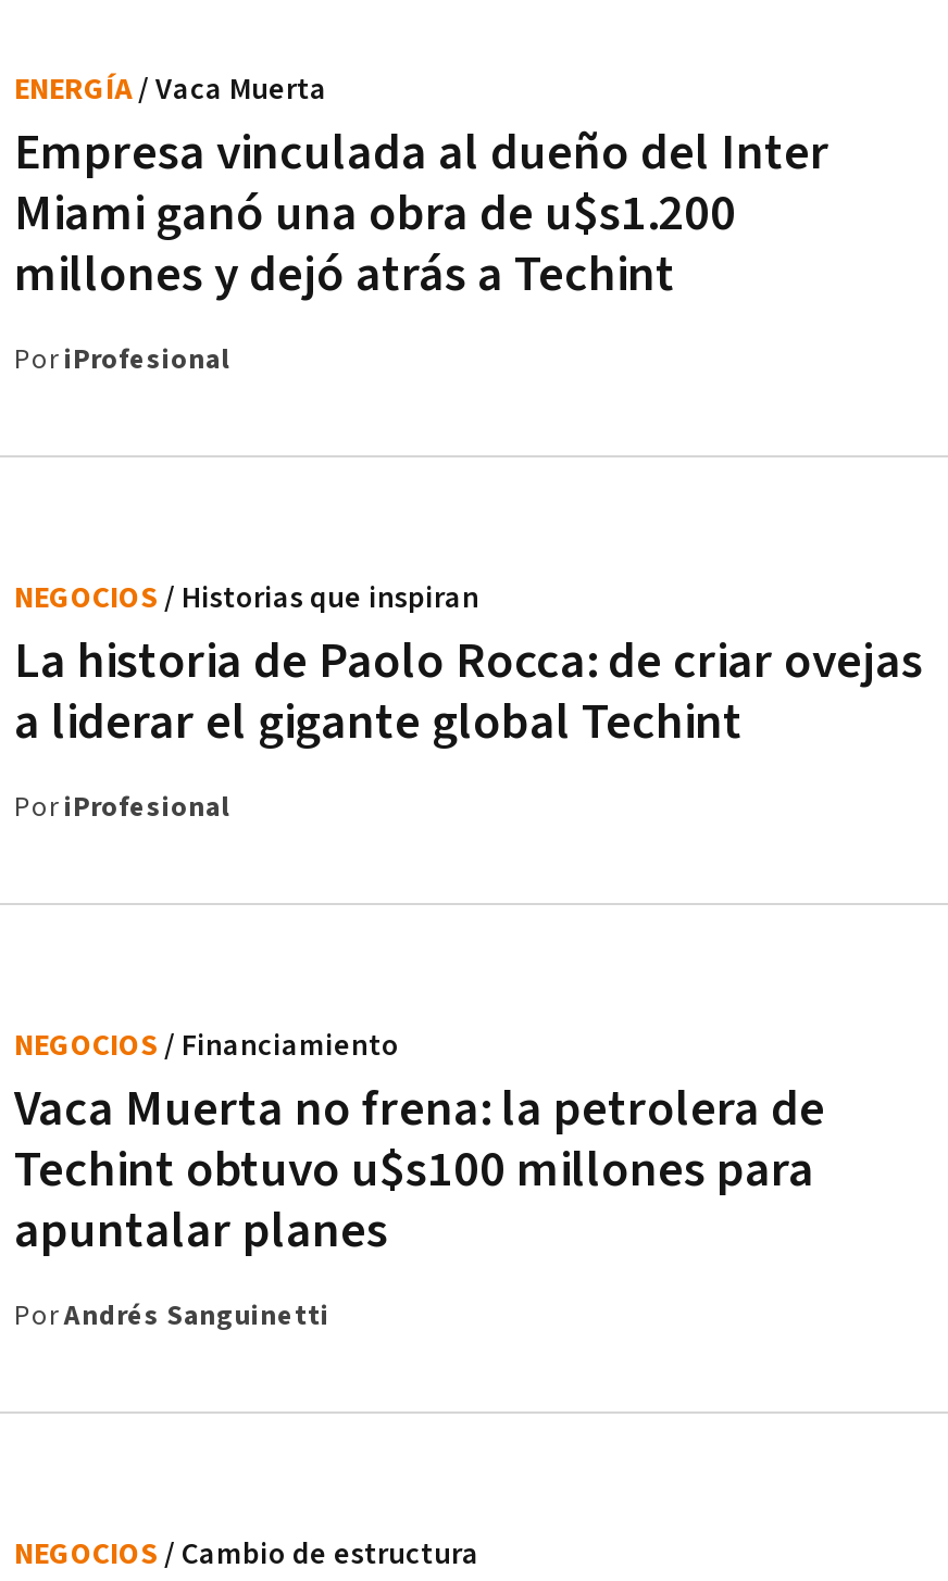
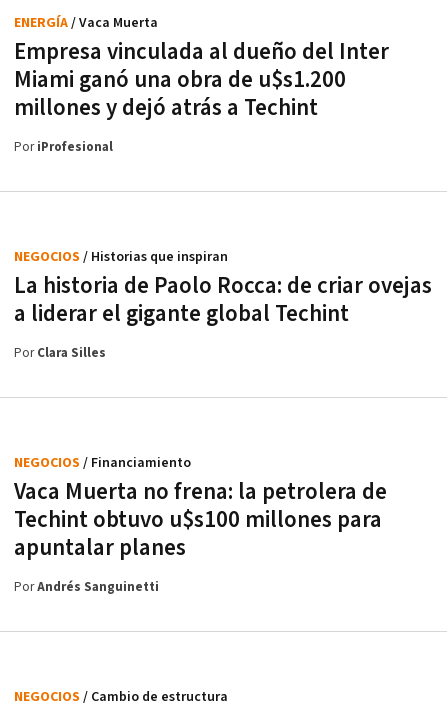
[14,790,229,827] Por iProfesional -> [14,345,106,362] Por Clara Silles

